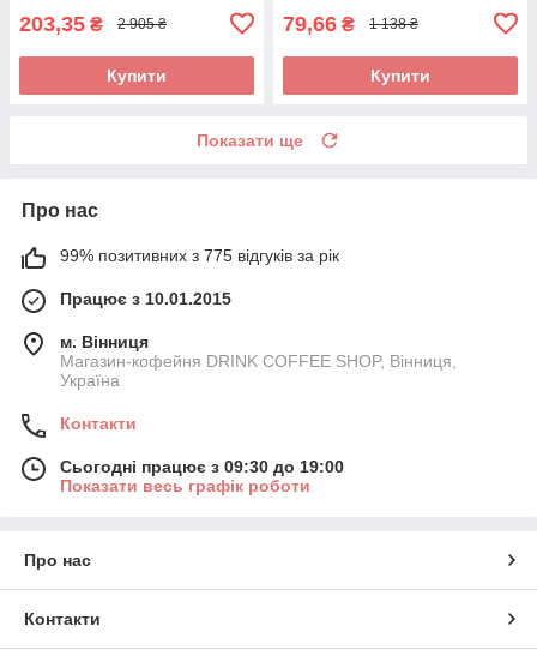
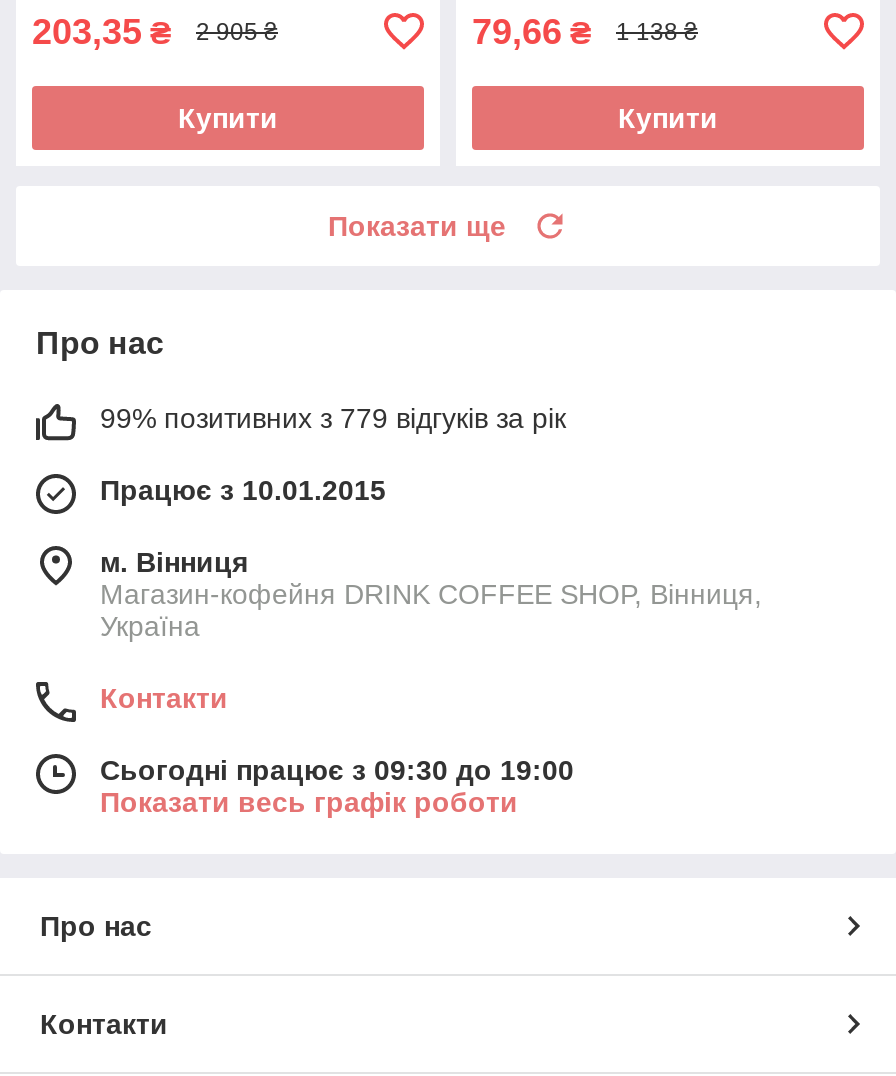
[60,246,339,265] 99% позитивних з 775 відгуків за рік -> [100,402,566,434] 99% позитивних з 779 відгуків за рік

